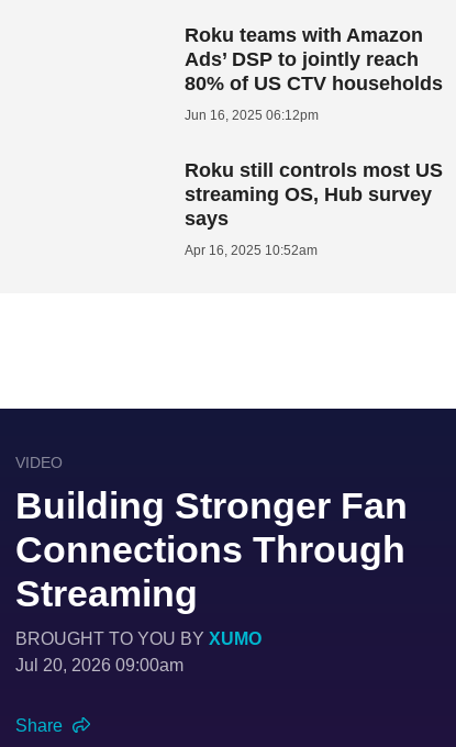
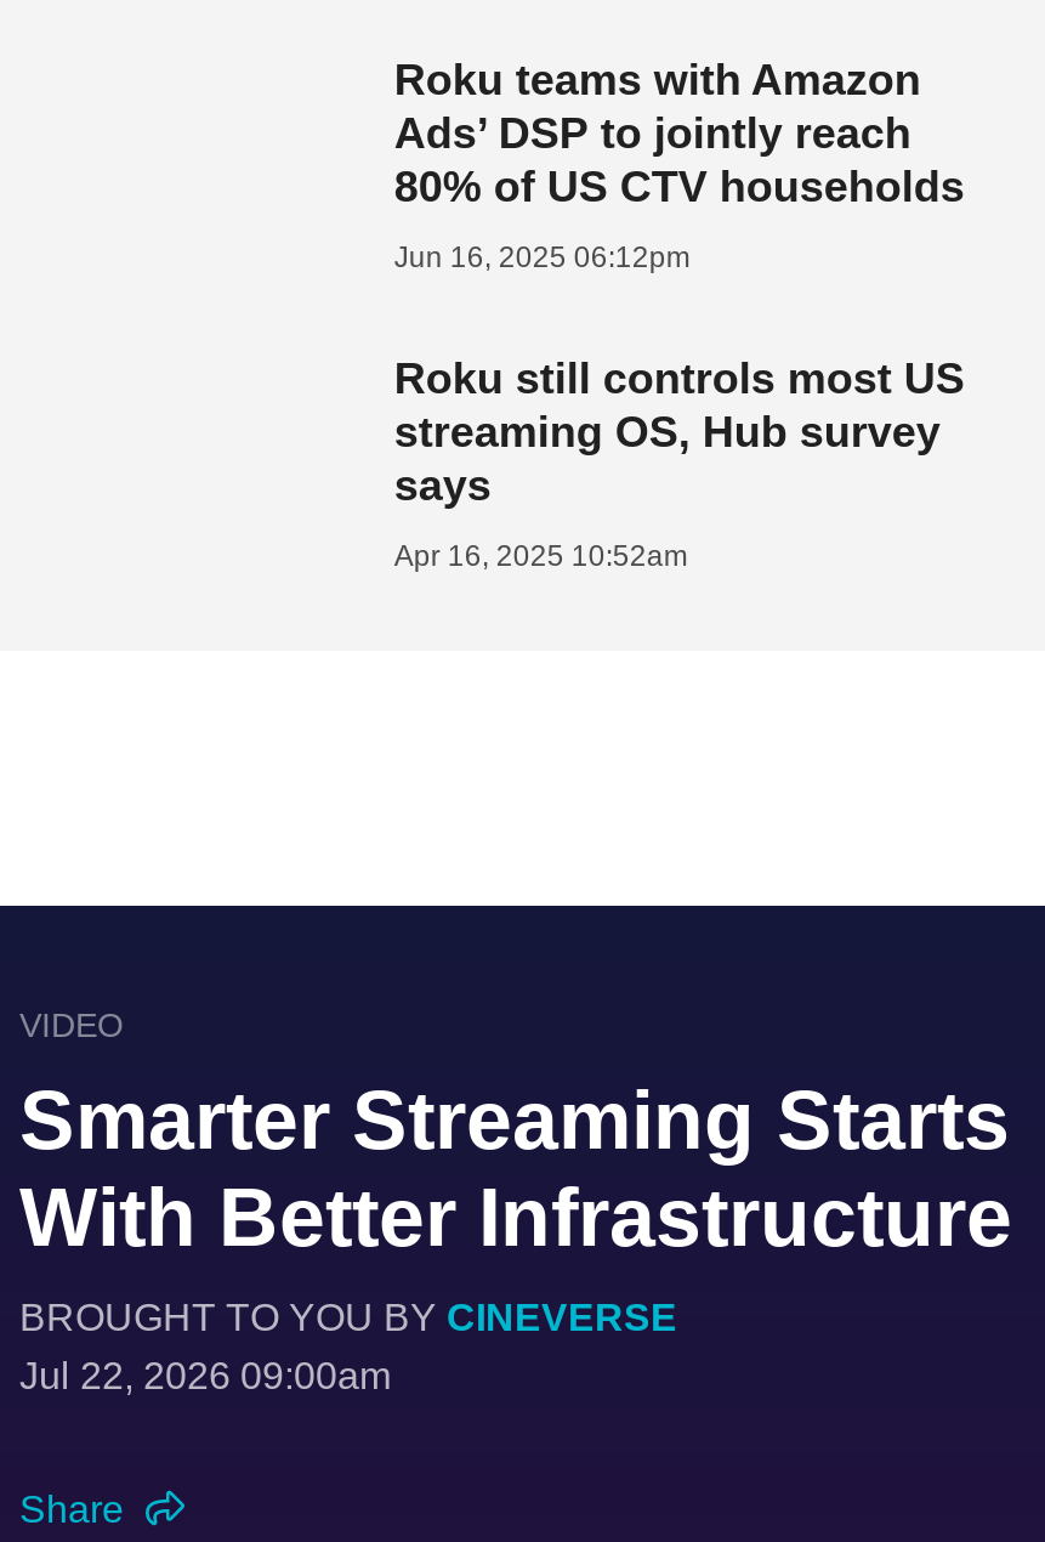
[15,485,408,675] Building Stronger Fan | Connections Through | Streaming | BROUGHT TO YOU BY XUMO | Jul 20, 2026 09:00am -> [19,1074,1012,1397] Smarter Streaming Starts | With Better Infrastructure | BROUGHT TO YOU BY CINEVERSE | Jul 22, 2026 09:00am

